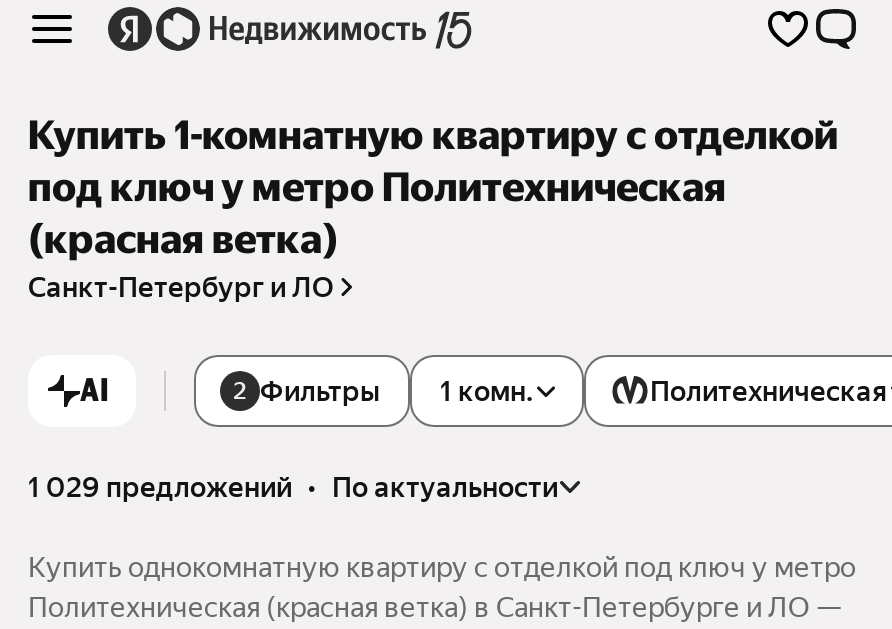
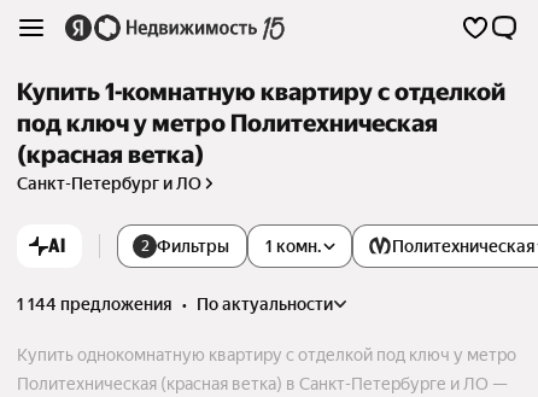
[28,471,558,503] 1 029 предложений • по актуальности -> [17,295,333,314] 1 144 предложения • по актуальности

